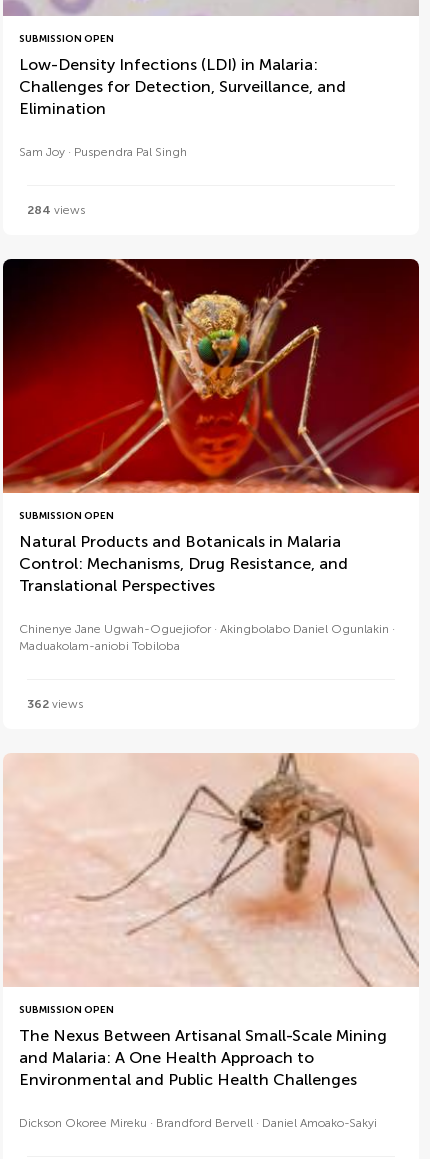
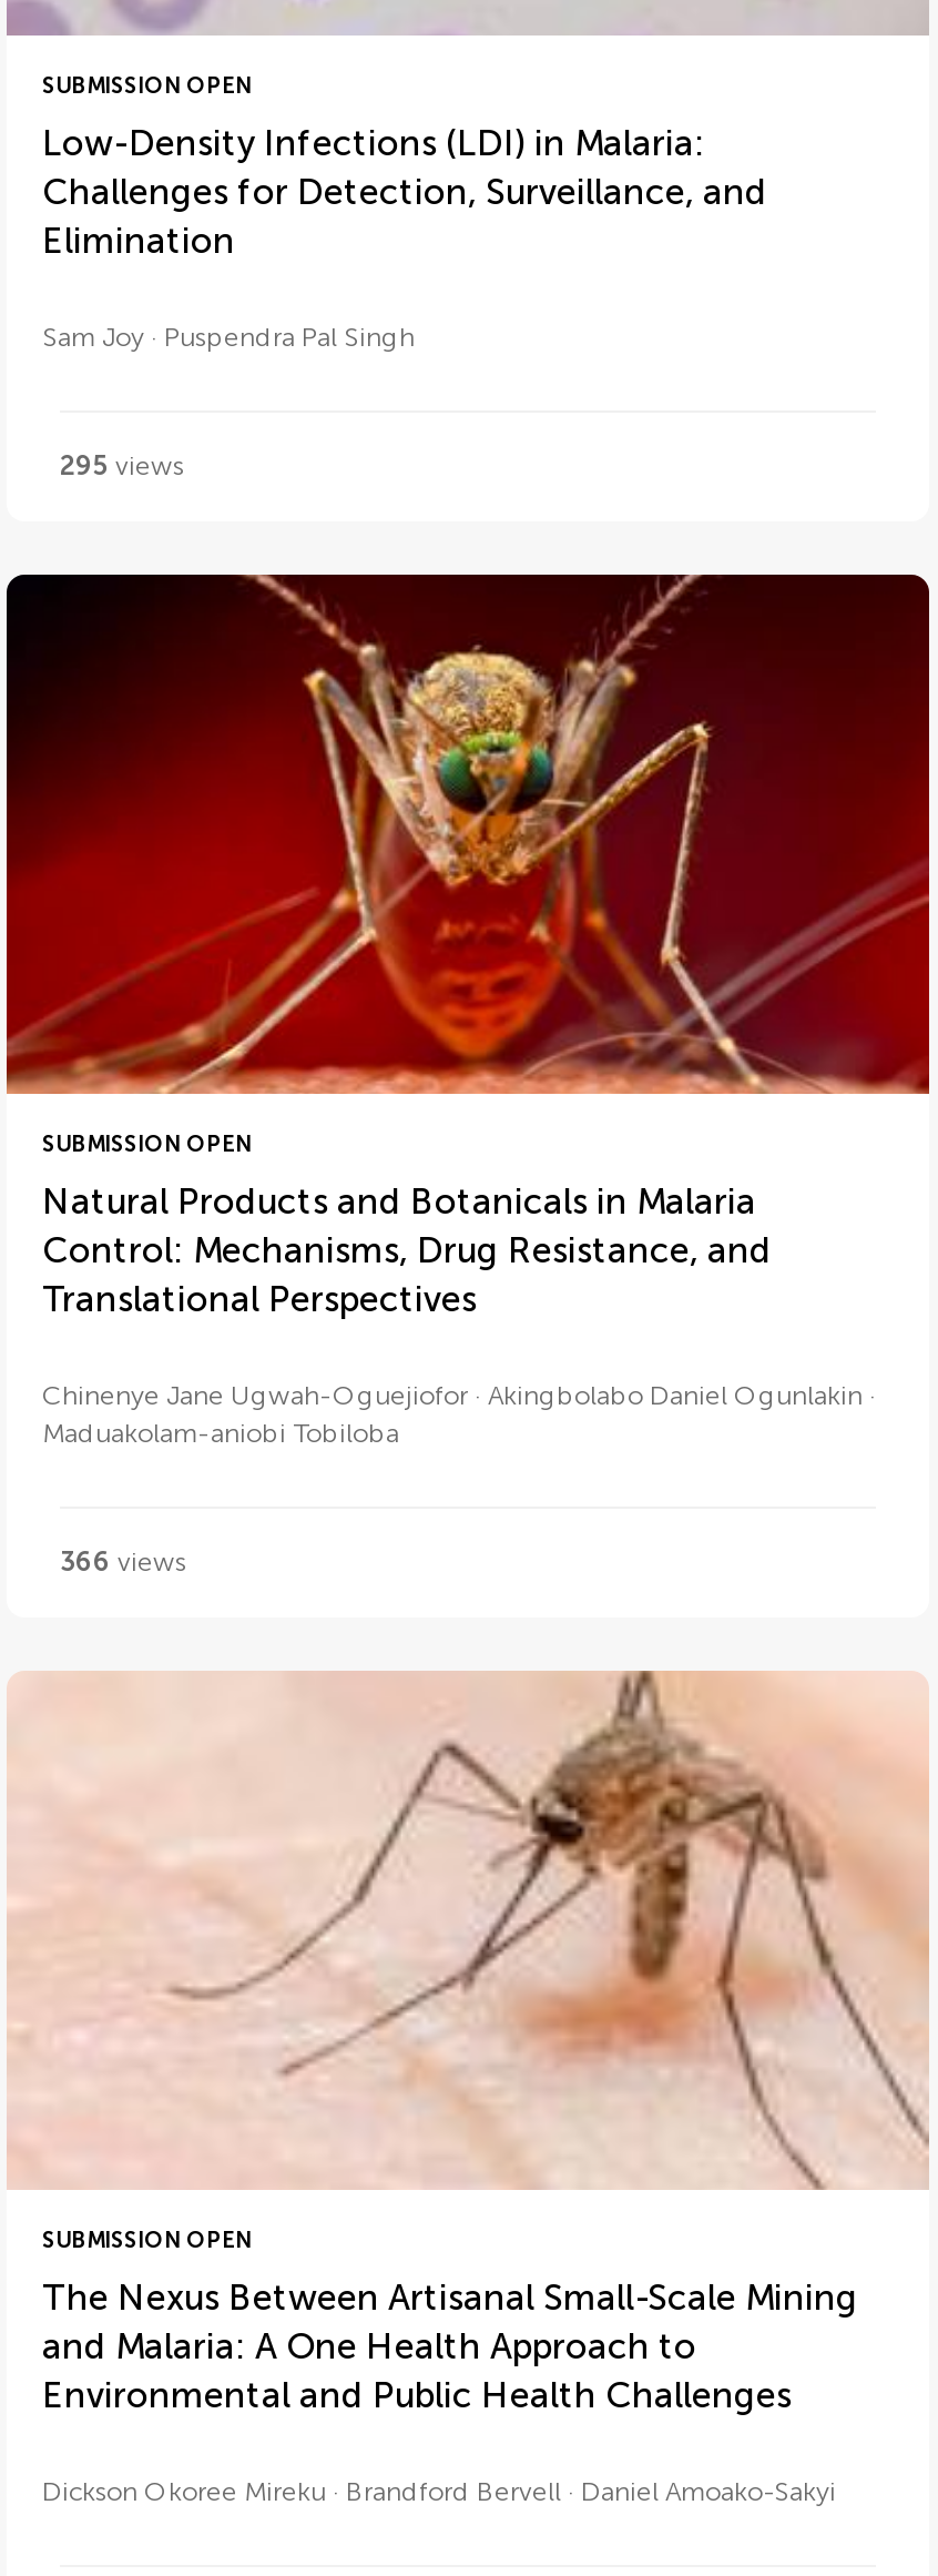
[27,203,85,217] 284 views -> [60,450,184,481] 295 views
[27,697,83,711] 362 views -> [60,1546,186,1578] 366 views

